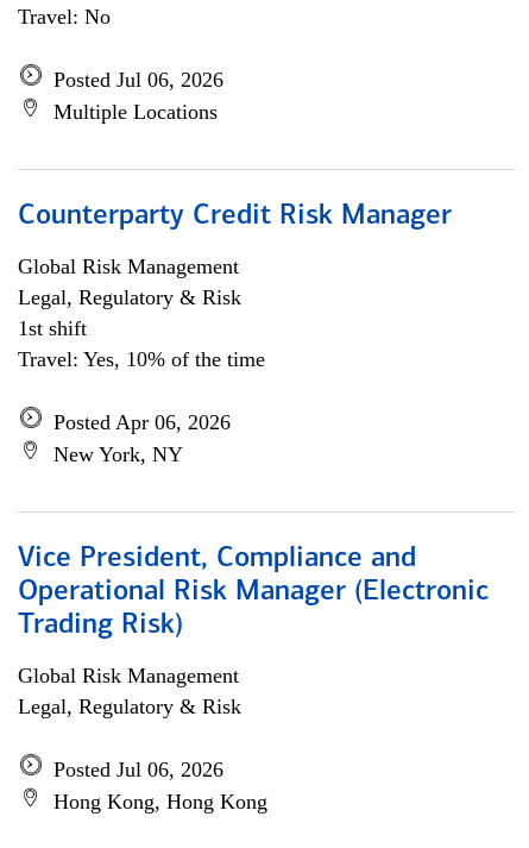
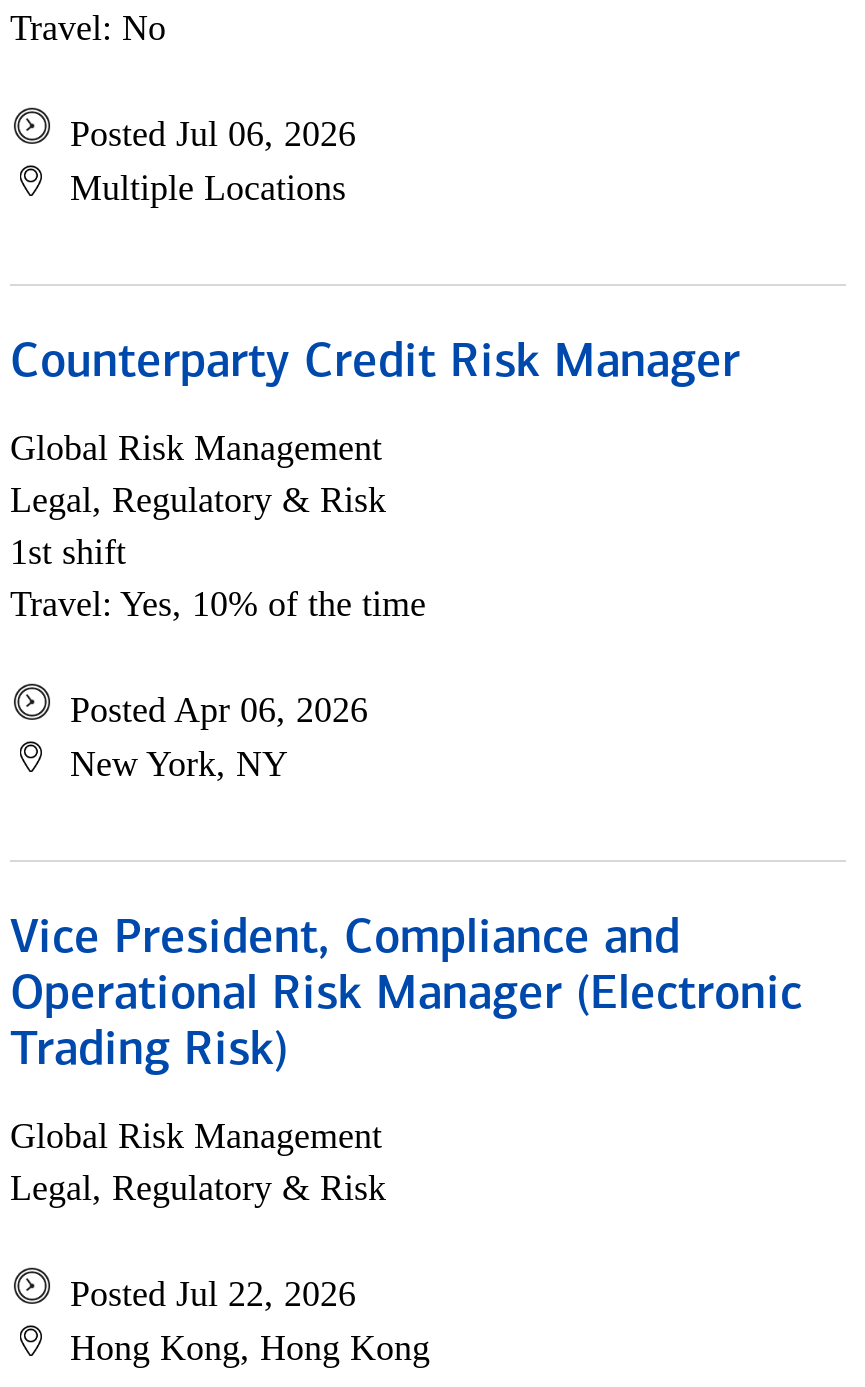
[53,758,223,781] Posted Jul 06, 2026 -> [70,1274,356,1314] Posted Jul 22, 2026

